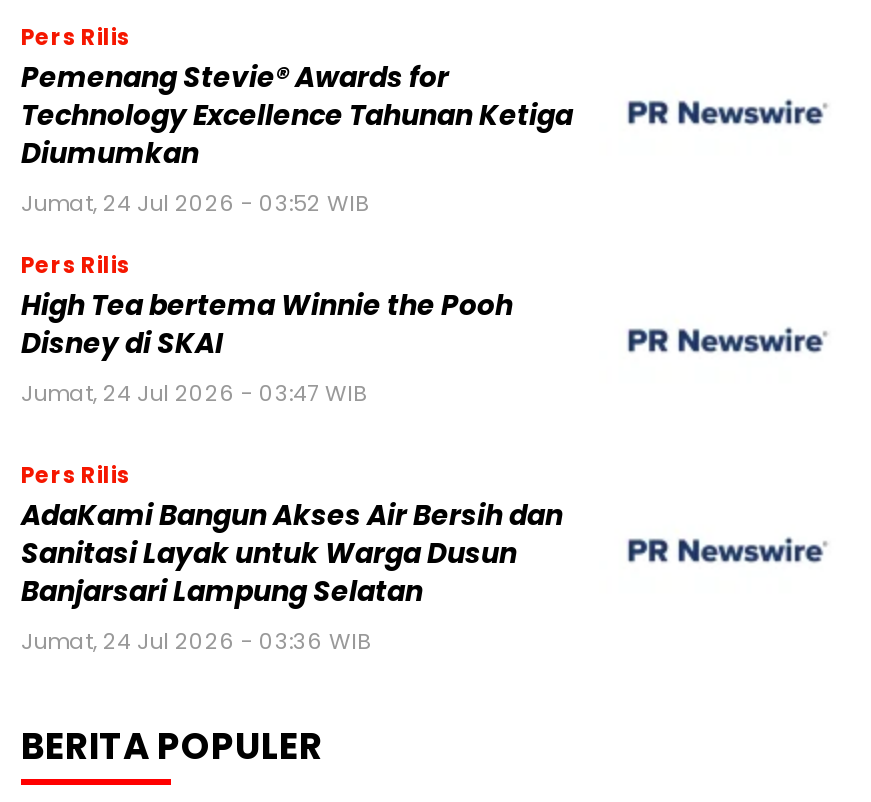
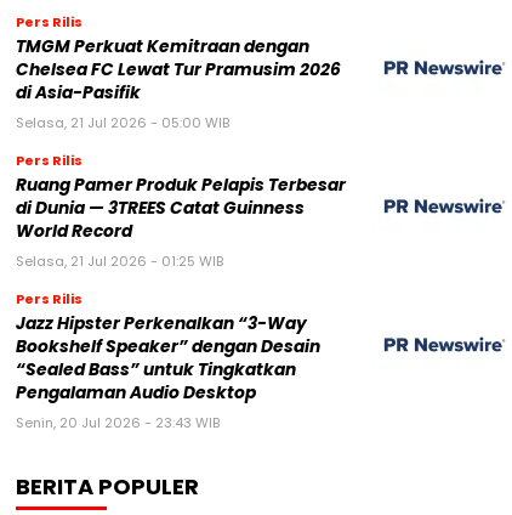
[21,59,573,219] Pemenang Stevie® Awards for | Technology Excellence Tahunan Ketiga | Diumumkan | Jumat, 24 Jul 2026 - 03:52 WIB -> [16,35,341,133] TMGM Perkuat Kemitraan dengan | Chelsea FC Lewat Tur Pramusim 2026 | di Asia-Pasifik | Selasa, 21 Jul 2026 - 05:00 WIB
[21,287,513,409] High Tea bertema Winnie the Pooh | Disney di SKAI | Jumat, 24 Jul 2026 - 03:47 WIB -> [16,174,346,271] Ruang Pamer Produk Pelapis Terbesar | di Dunia — 3TREES Catat Guinness | World Record | Selasa, 21 Jul 2026 - 01:25 WIB
[21,497,563,657] AdaKami Bangun Akses Air Bersih dan | Sanitasi Layak untuk Warga Dusun | Banjarsari Lampung Selatan | Jumat, 24 Jul 2026 - 03:36 WIB -> [16,312,320,433] Jazz Hipster Perkenalkan “3-Way | Bookshelf Speaker” dengan Desain | “Sealed Bass” untuk Tingkatkan | Pengalaman Audio Desktop | Senin, 20 Jul 2026 - 23:43 WIB

